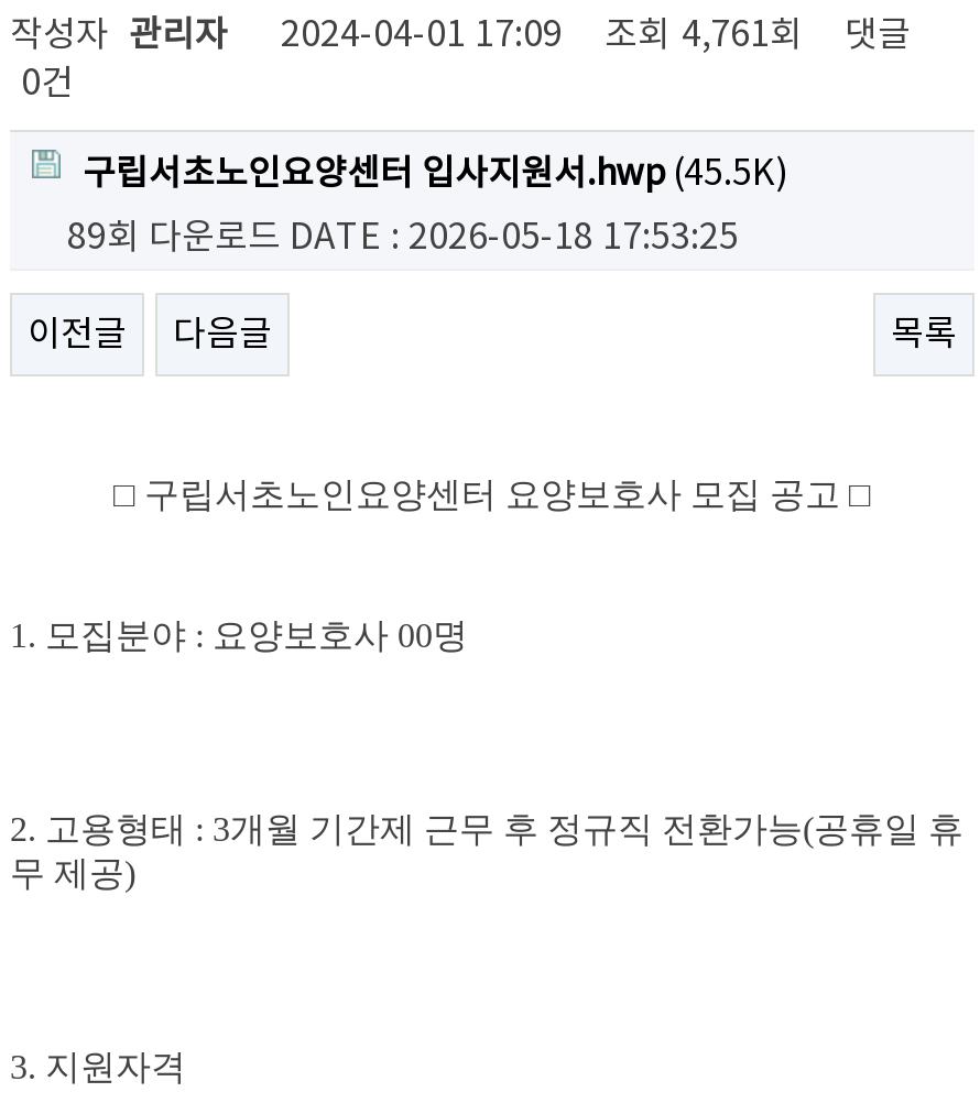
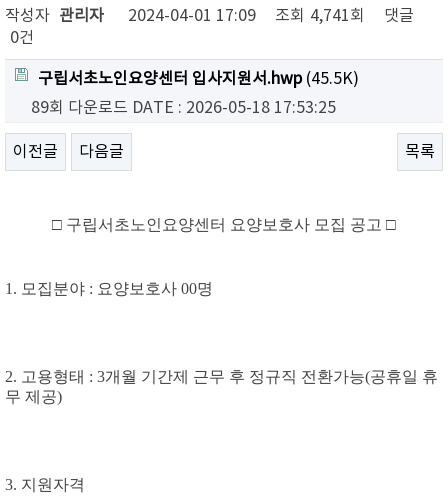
[10,15,911,55] 작성자 관리자 2024-04-01 17:09 조회 4,761회 댓글 -> [5,7,414,25] 작성자 관리자 2024-04-01 17:09 조회 4,741회 댓글

